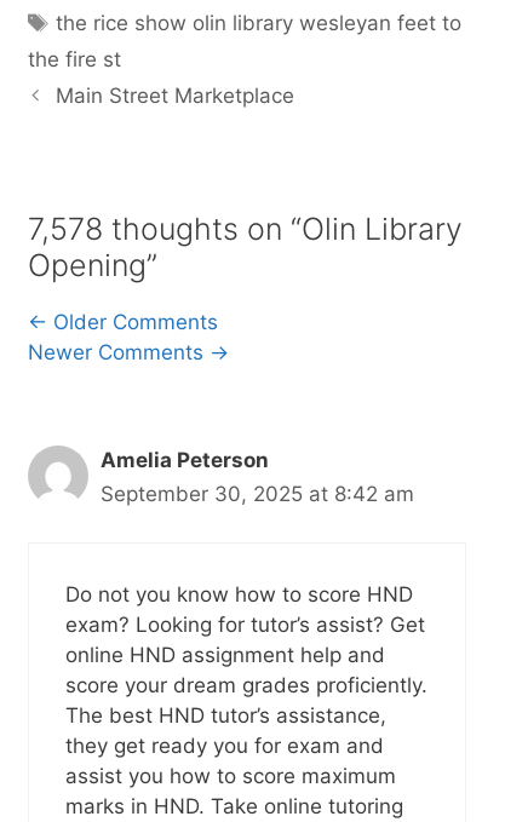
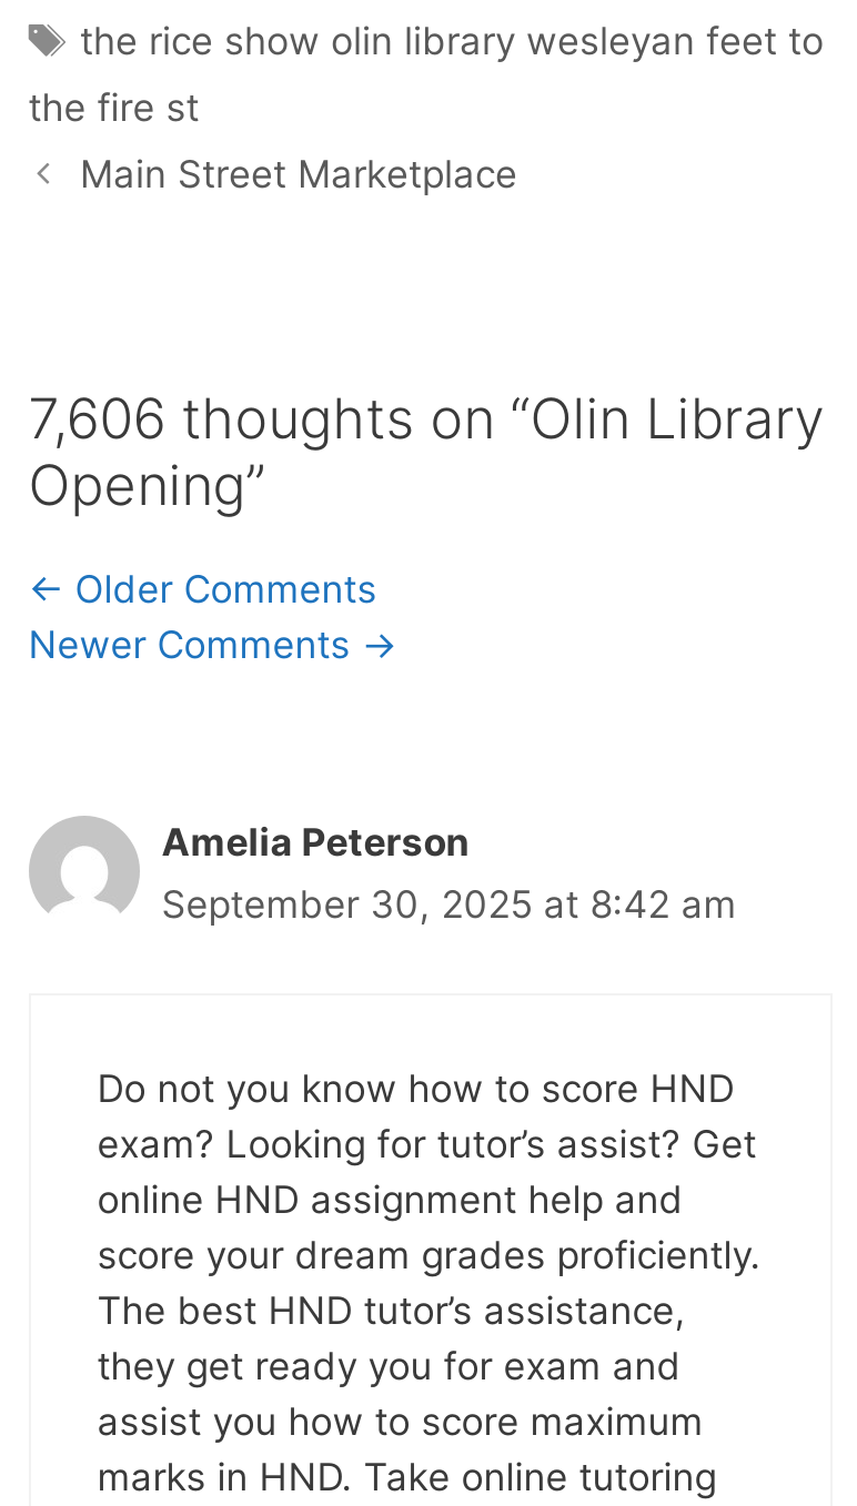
[28,210,462,246] 7,578 thoughts on “Olin Library -> [28,384,825,451] 7,606 thoughts on “Olin Library

